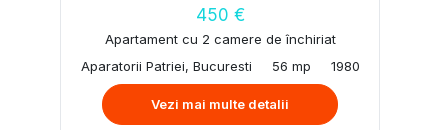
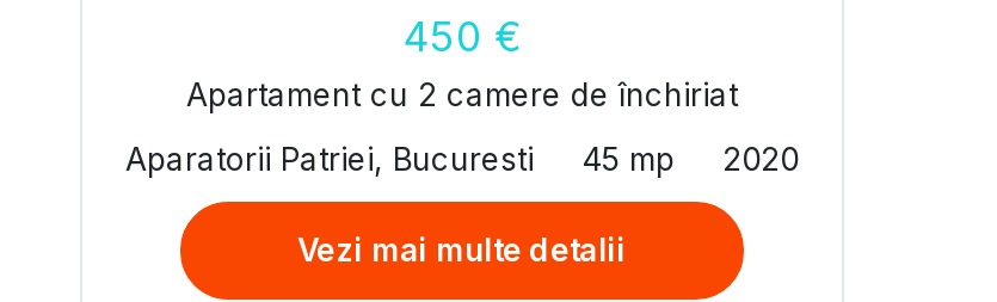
[271,58,310,74] 56 mp -> [581,139,675,177] 45 mp
[330,58,359,74] 1980 -> [722,139,799,177] 2020

